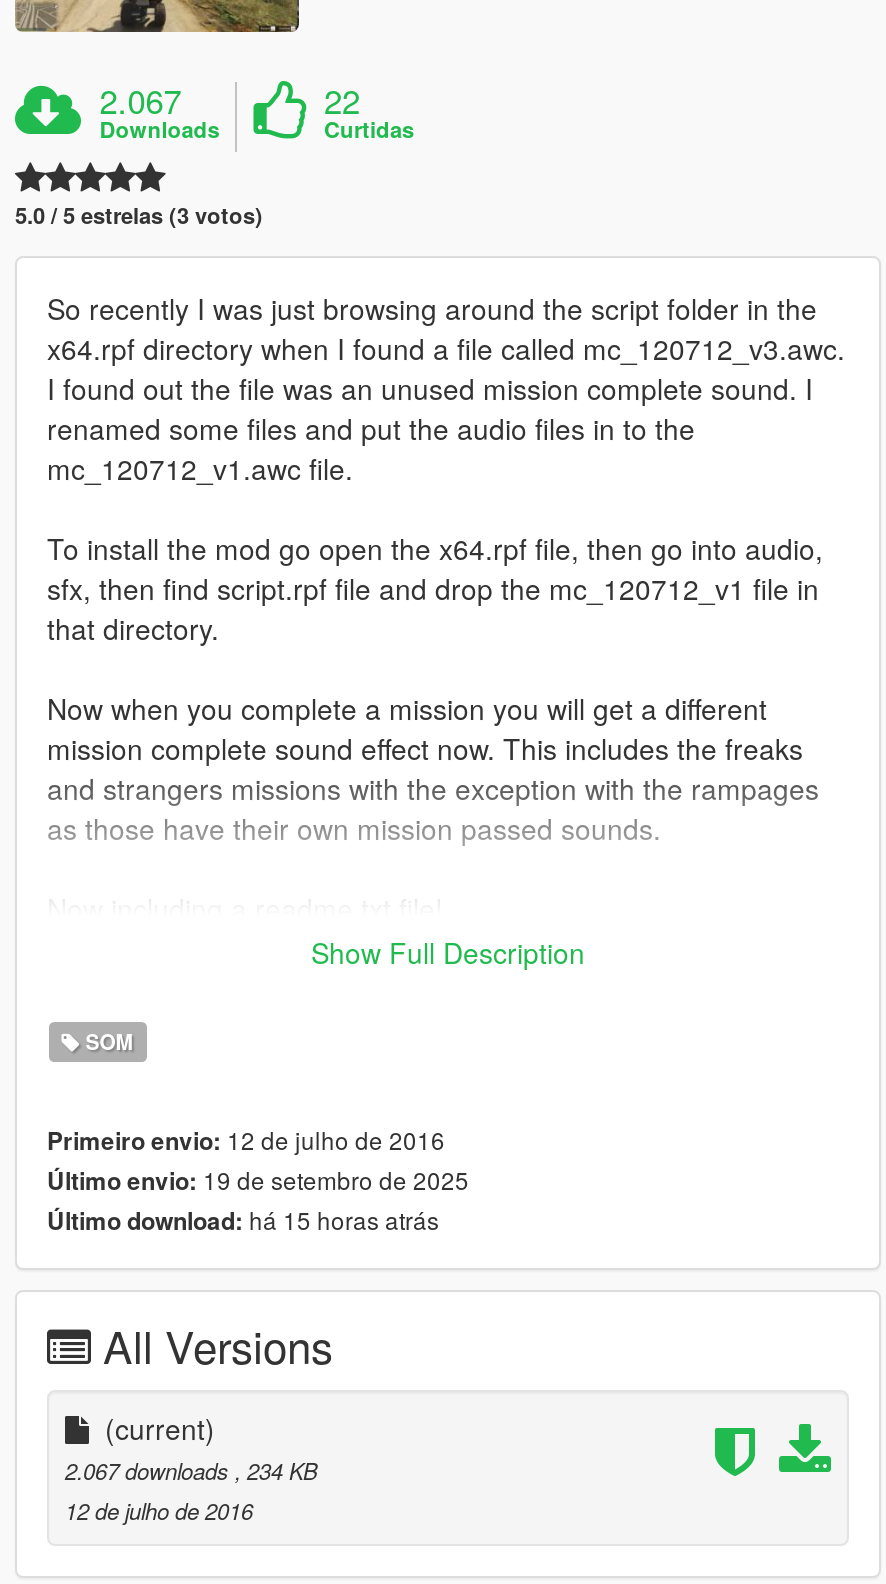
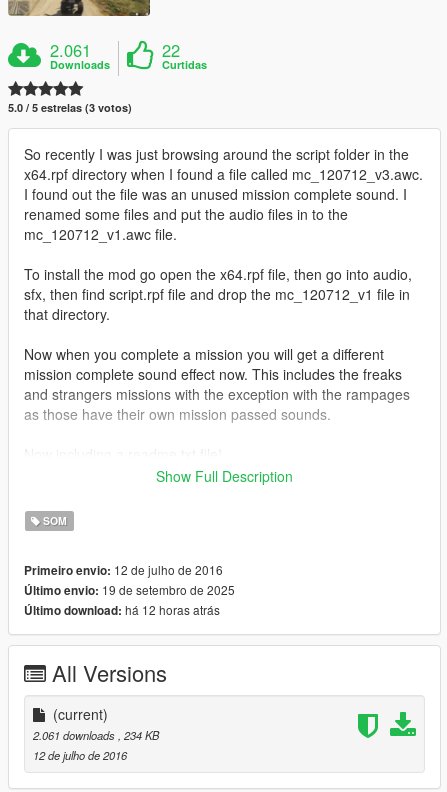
[99,76,181,124] 2.067 -> [50,38,91,62] 2.061
[47,1202,439,1238] Último download: há 15 horas atrás -> [24,601,220,619] Último download: há 12 horas atrás
[65,1454,317,1486] 2.067 downloads, 234 KB -> [33,727,159,743] 2.061 downloads, 234 KB

